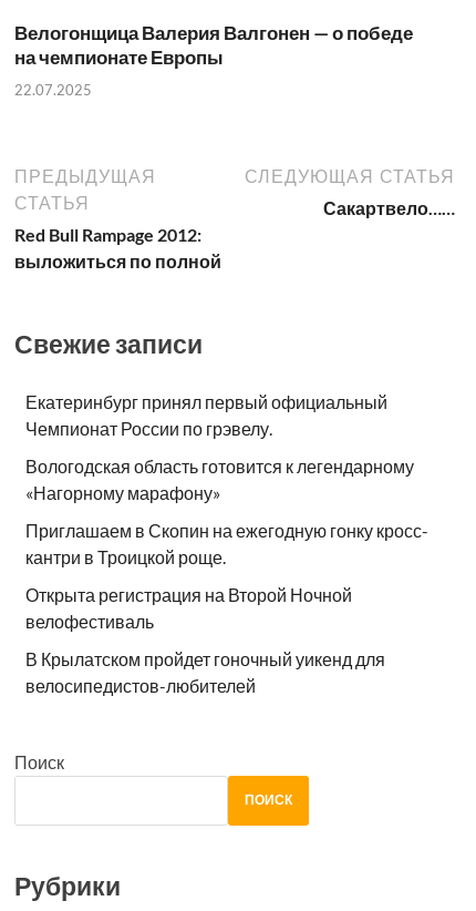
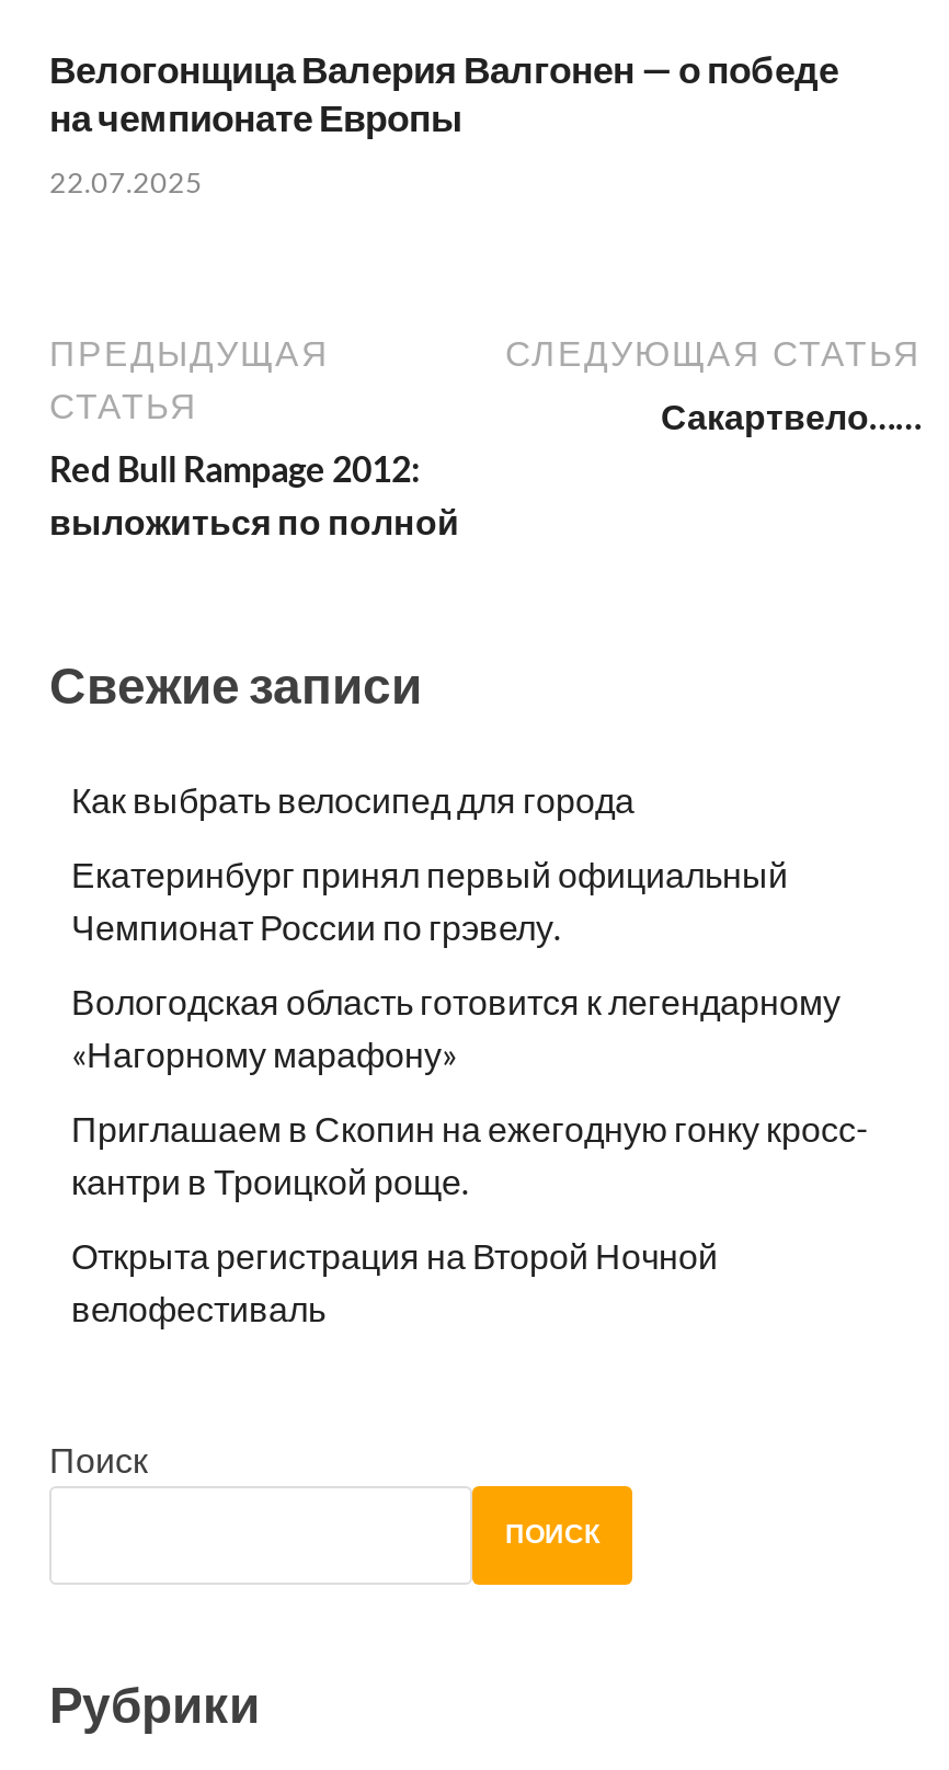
none -> [71,777,634,819] Как выбрать велосипед для города
moved [25,391,428,631] -> [71,852,869,1327]: Екатеринбург принял первый официальный | Чемпионат России по грэвелу. | Вологодская область готовится к легендарному | «Нагорному марафону» | Приглашаем в Скопин на ежегодную гонку кросс- | кантри в Троицкой роще. | Открыта регистрация на Второй Ночной | велофестиваль
[25,648,385,695] В Крылатском пройдет гоночный уикенд для | велосипедистов-любителей -> none

